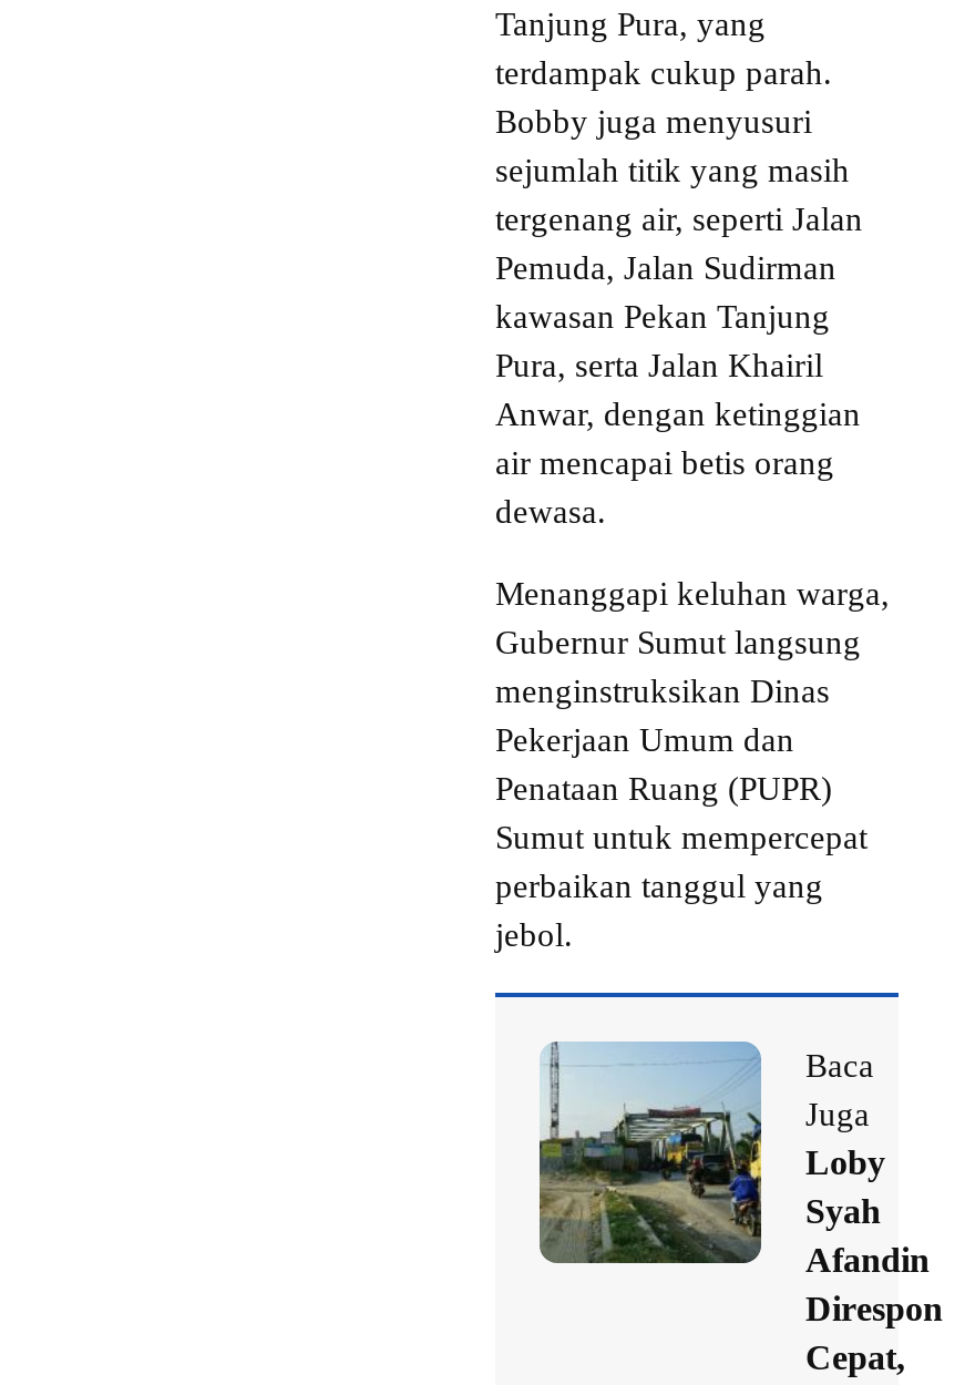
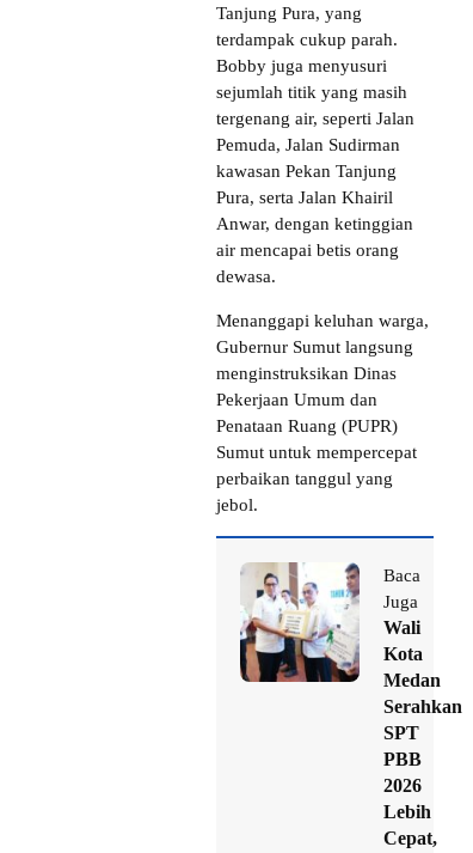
[537,1039,943,1328] [image] | Loby | Syah | Afandin | Direspon -> [239,561,462,822] [image] | Wali | Kota | Medan | Serahkan | SPT | PBB | 2026 | Lebih

